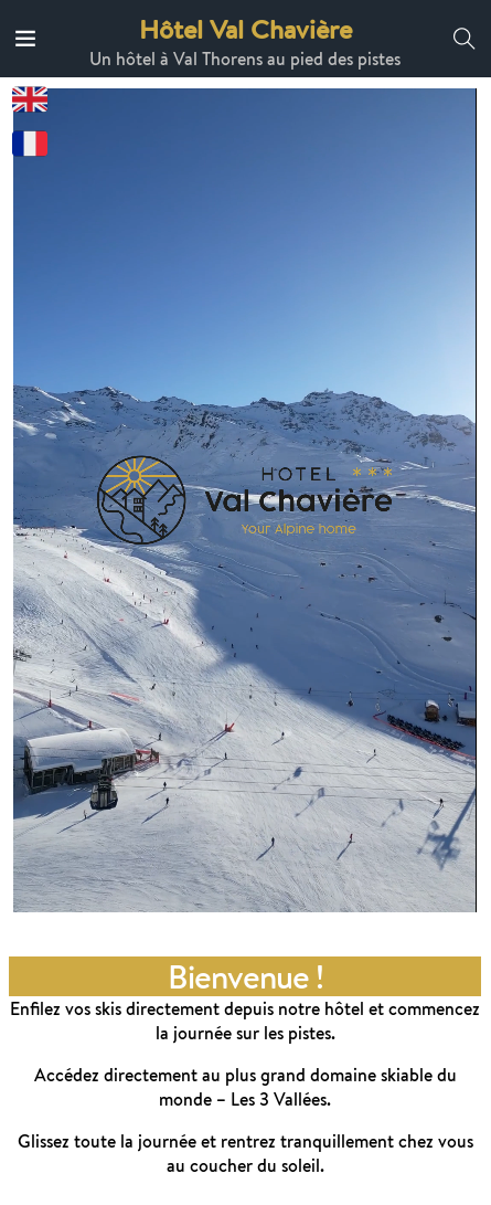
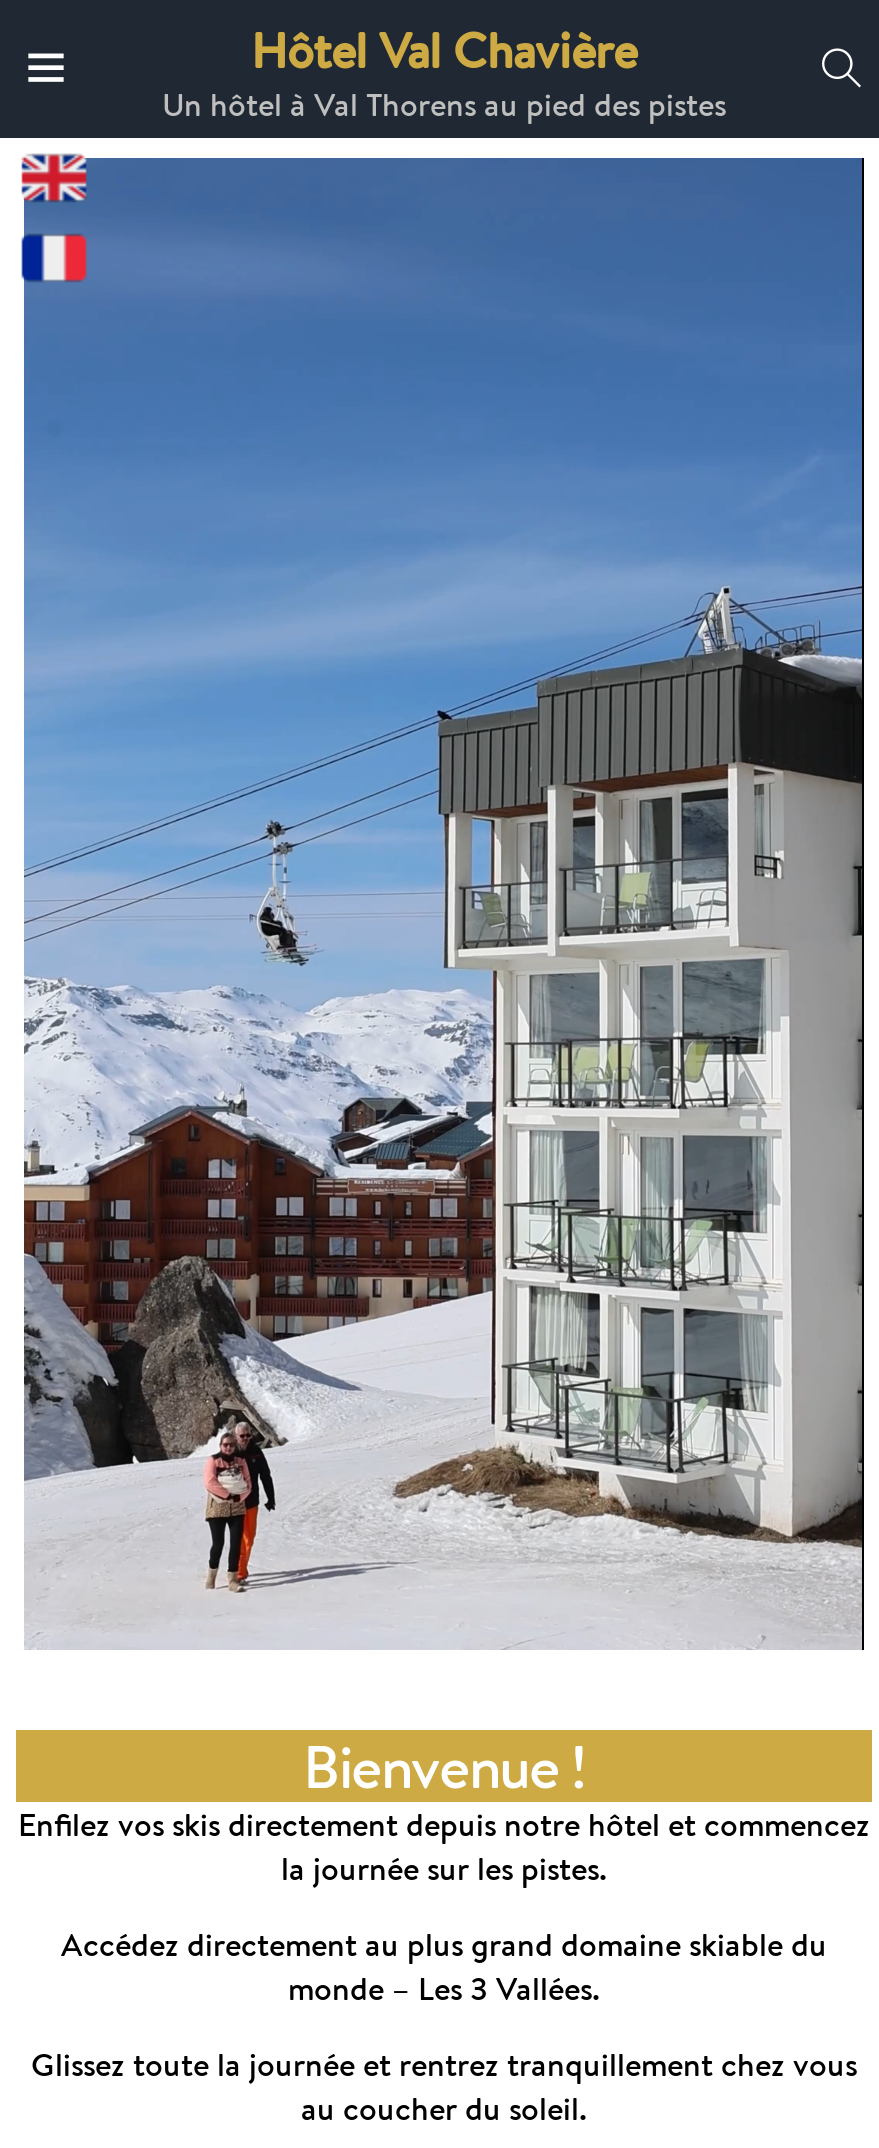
[13,102,477,912] [image] -> [22,208,864,1648] [image]

